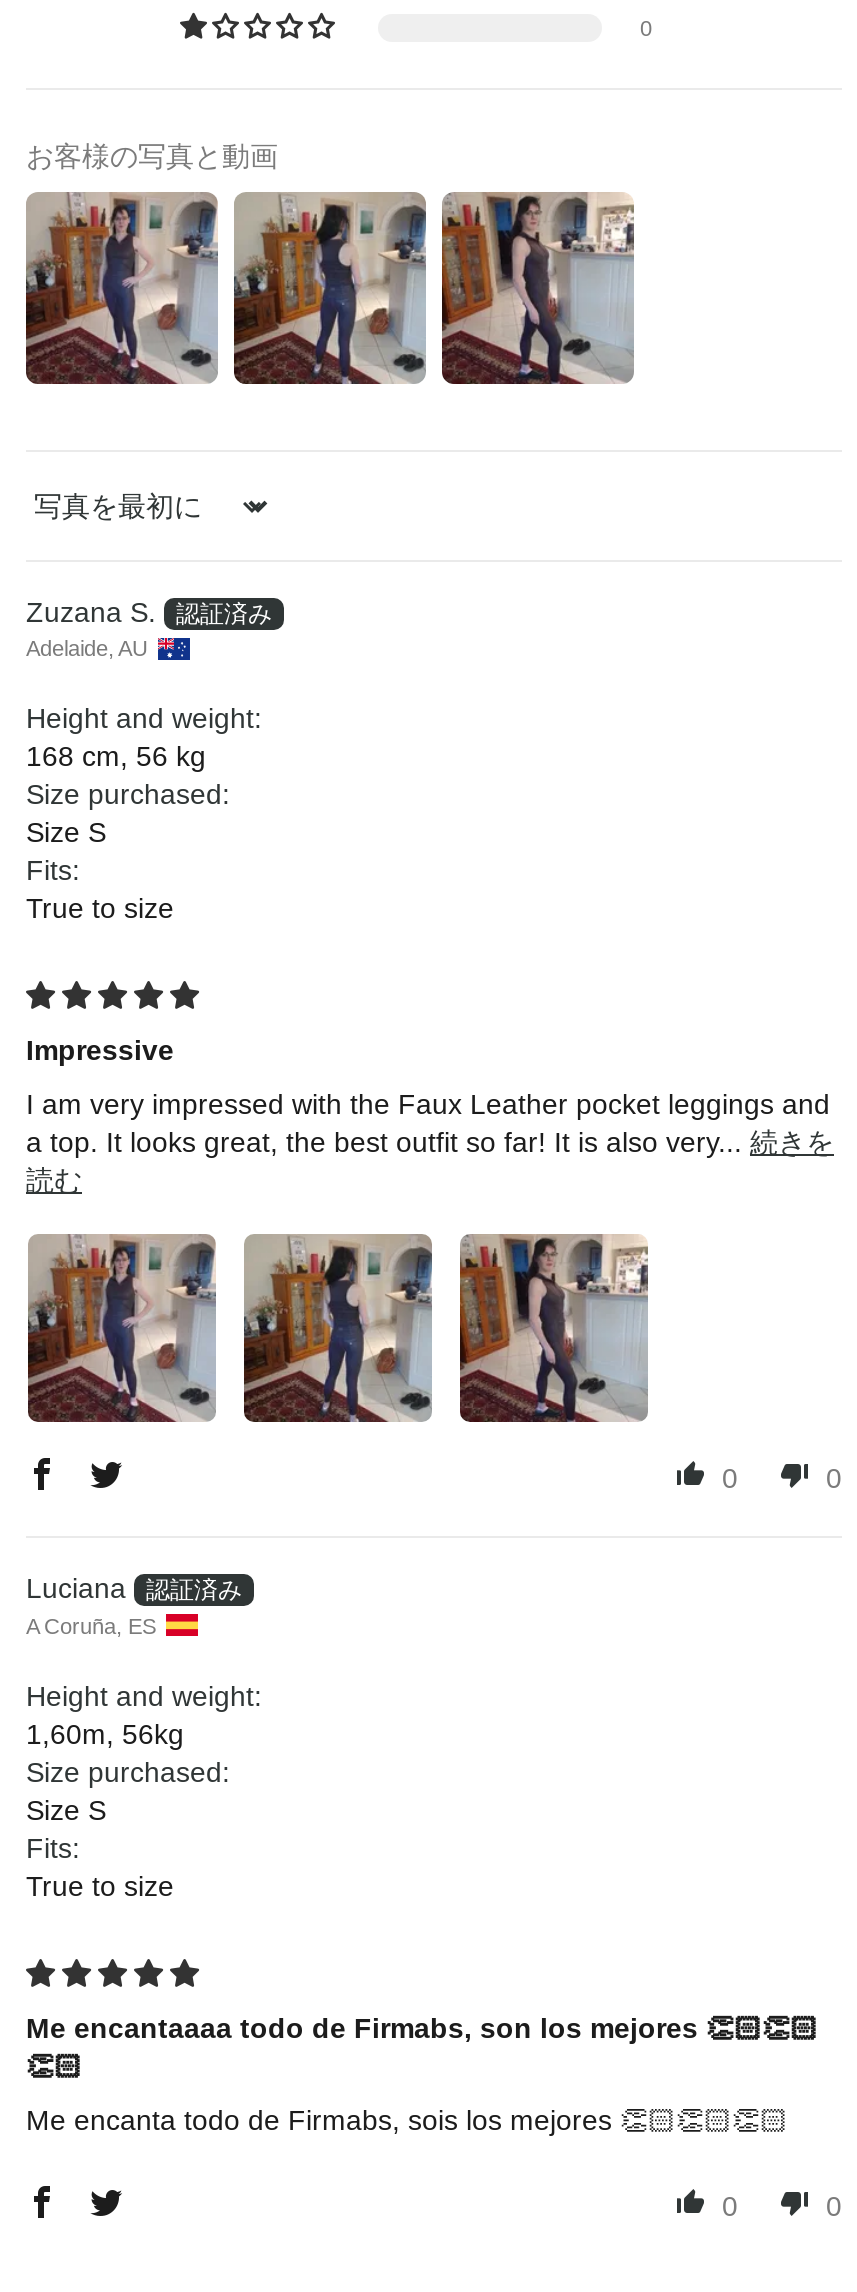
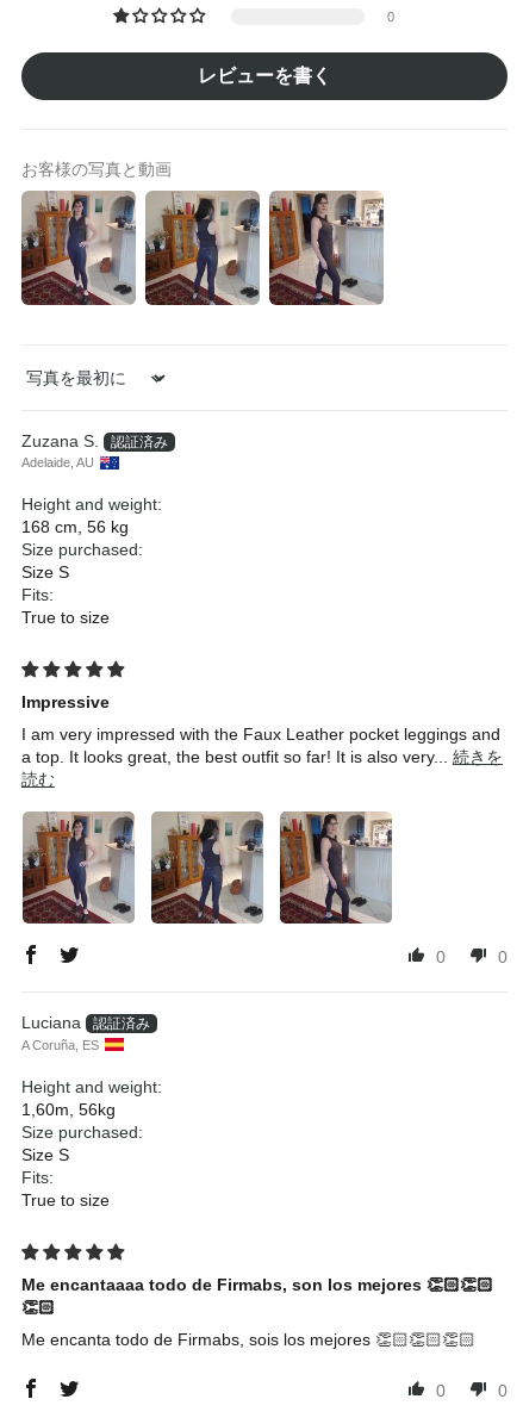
none -> [198,66,331,86] レビューを書く

